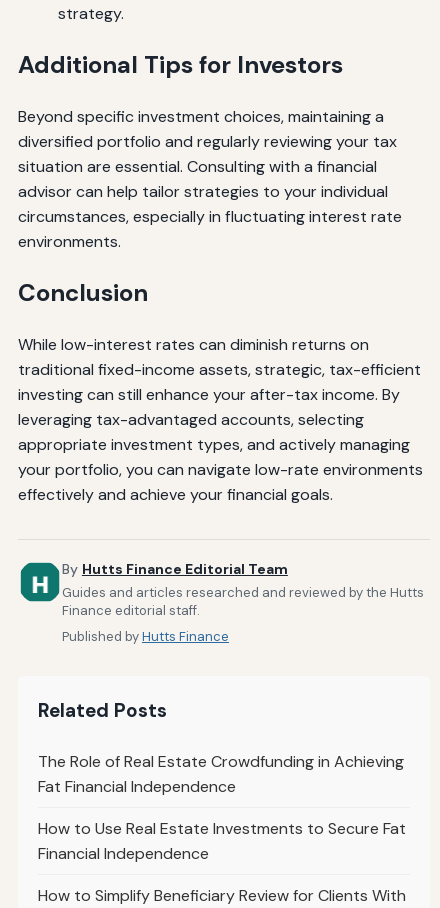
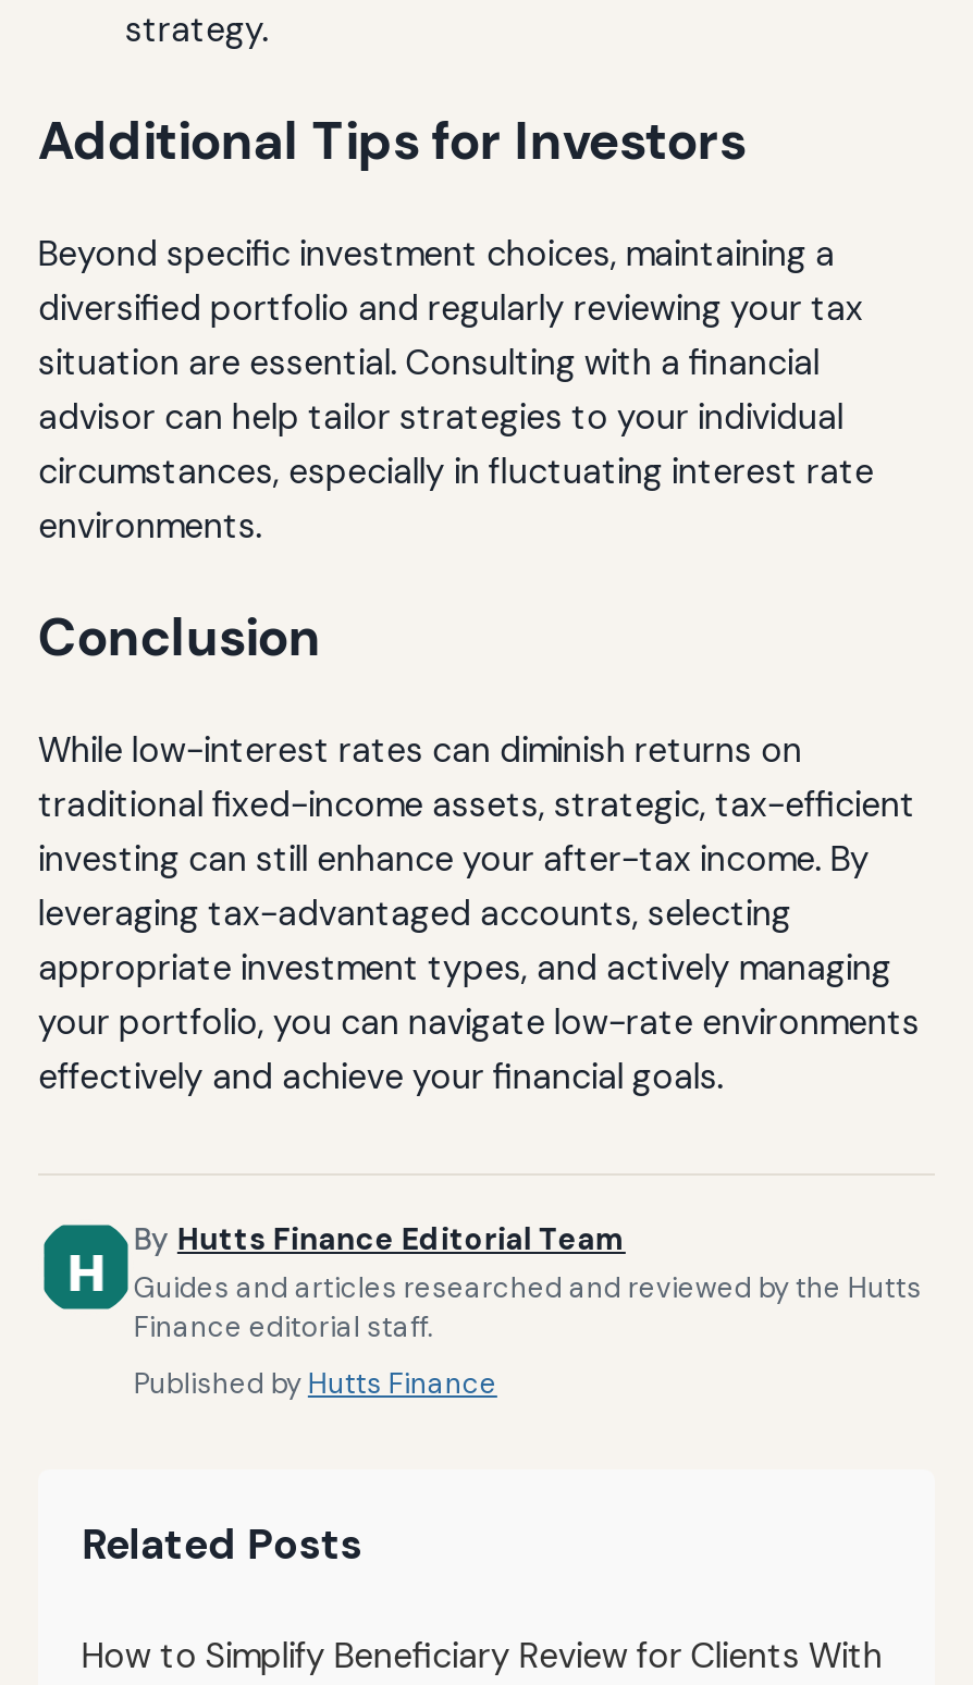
[38,750,406,863] The Role of Real Estate Crowdfunding in Achieving | Fat Financial Independence | How to Use Real Estate Investments to Secure Fat | Financial Independence -> none

